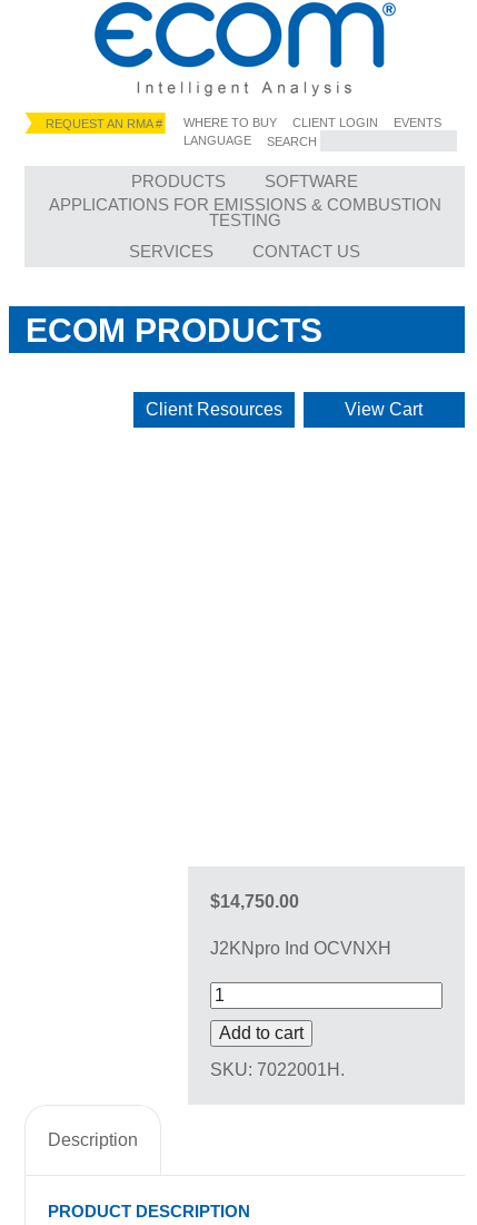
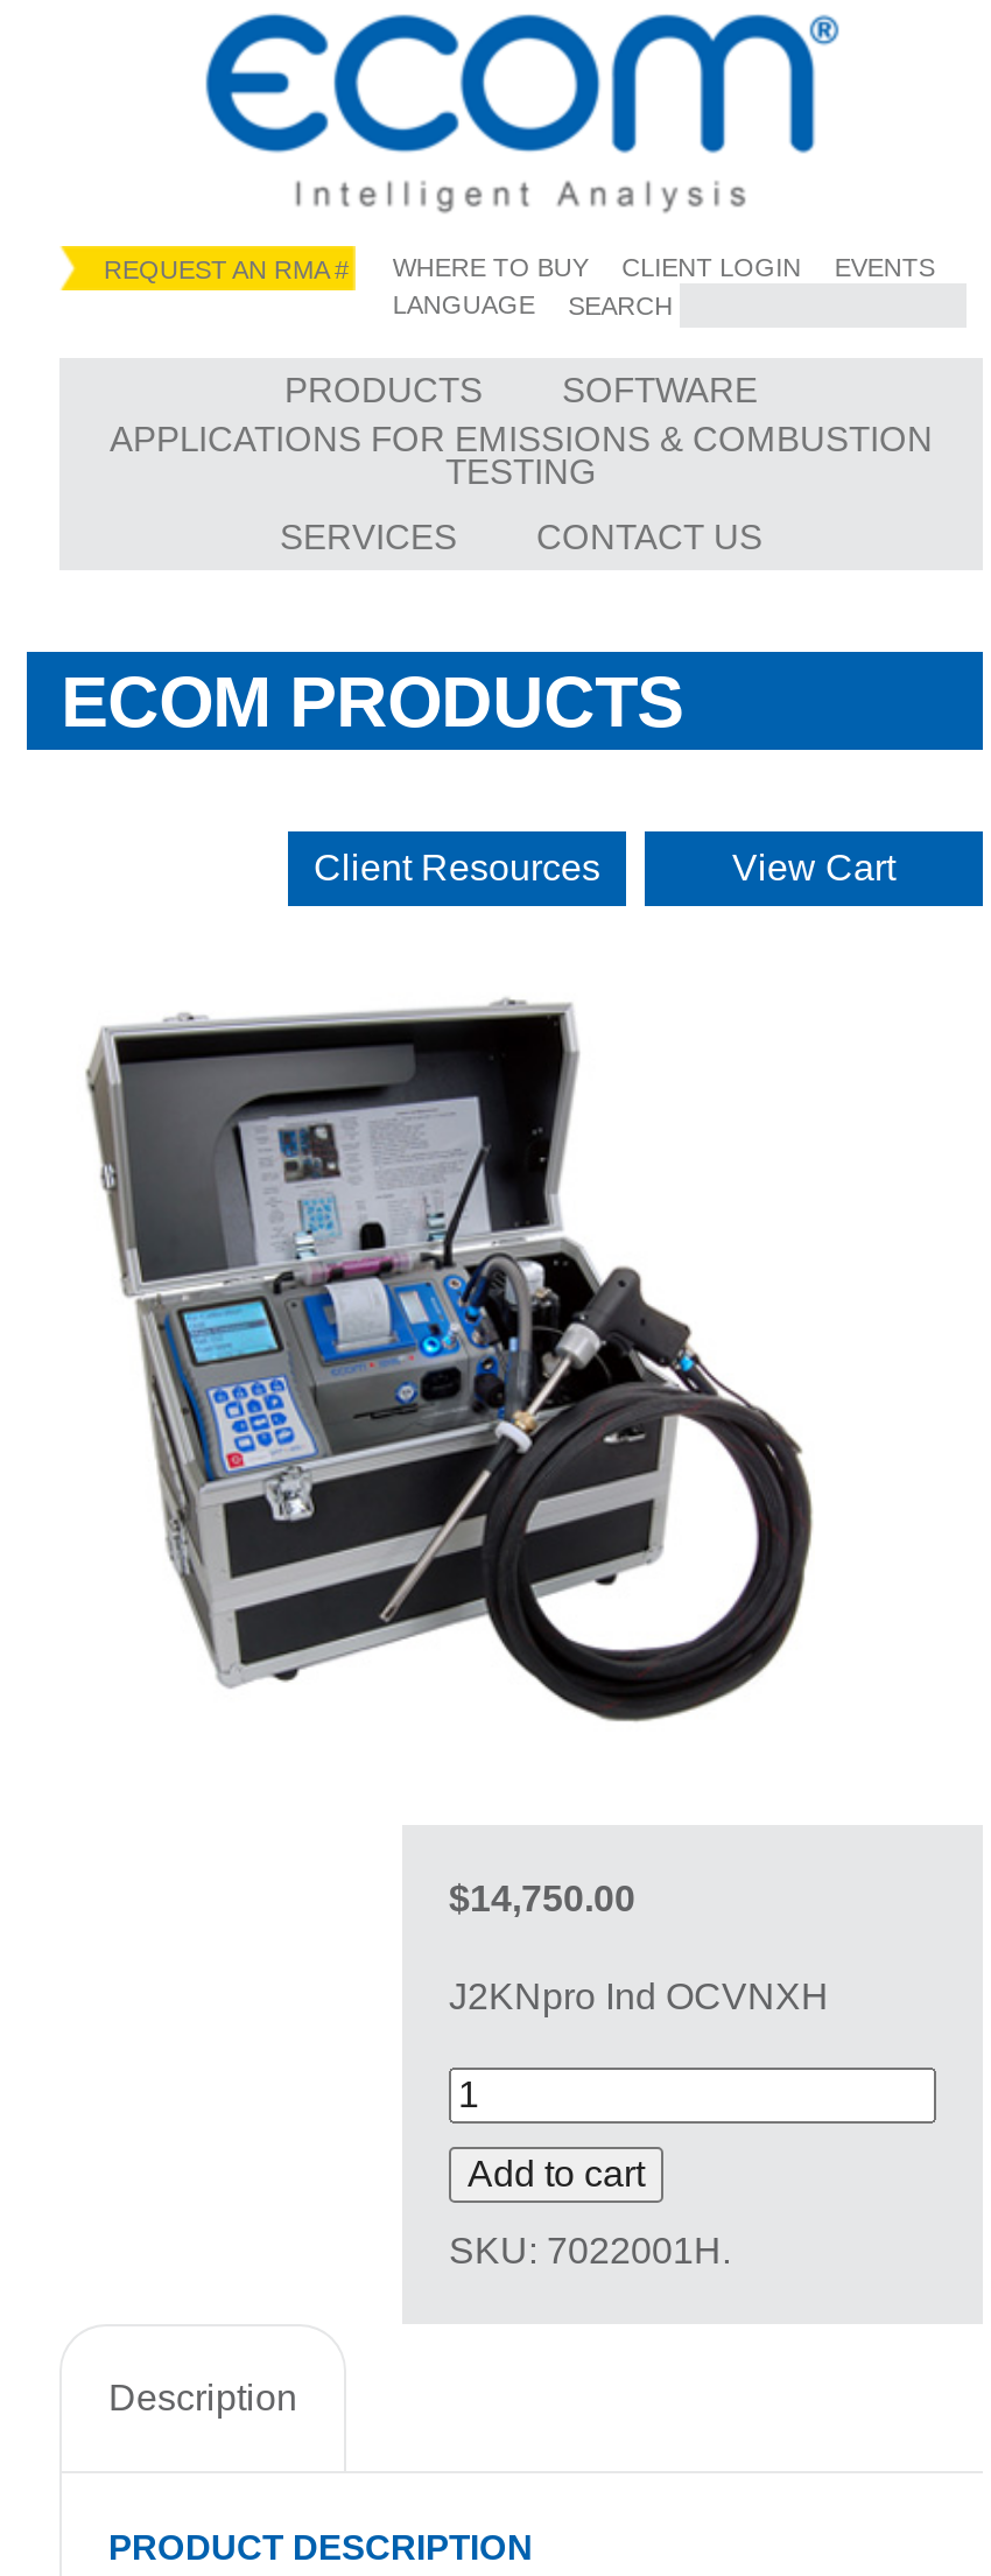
none -> [85,997,815,1722] [image]

